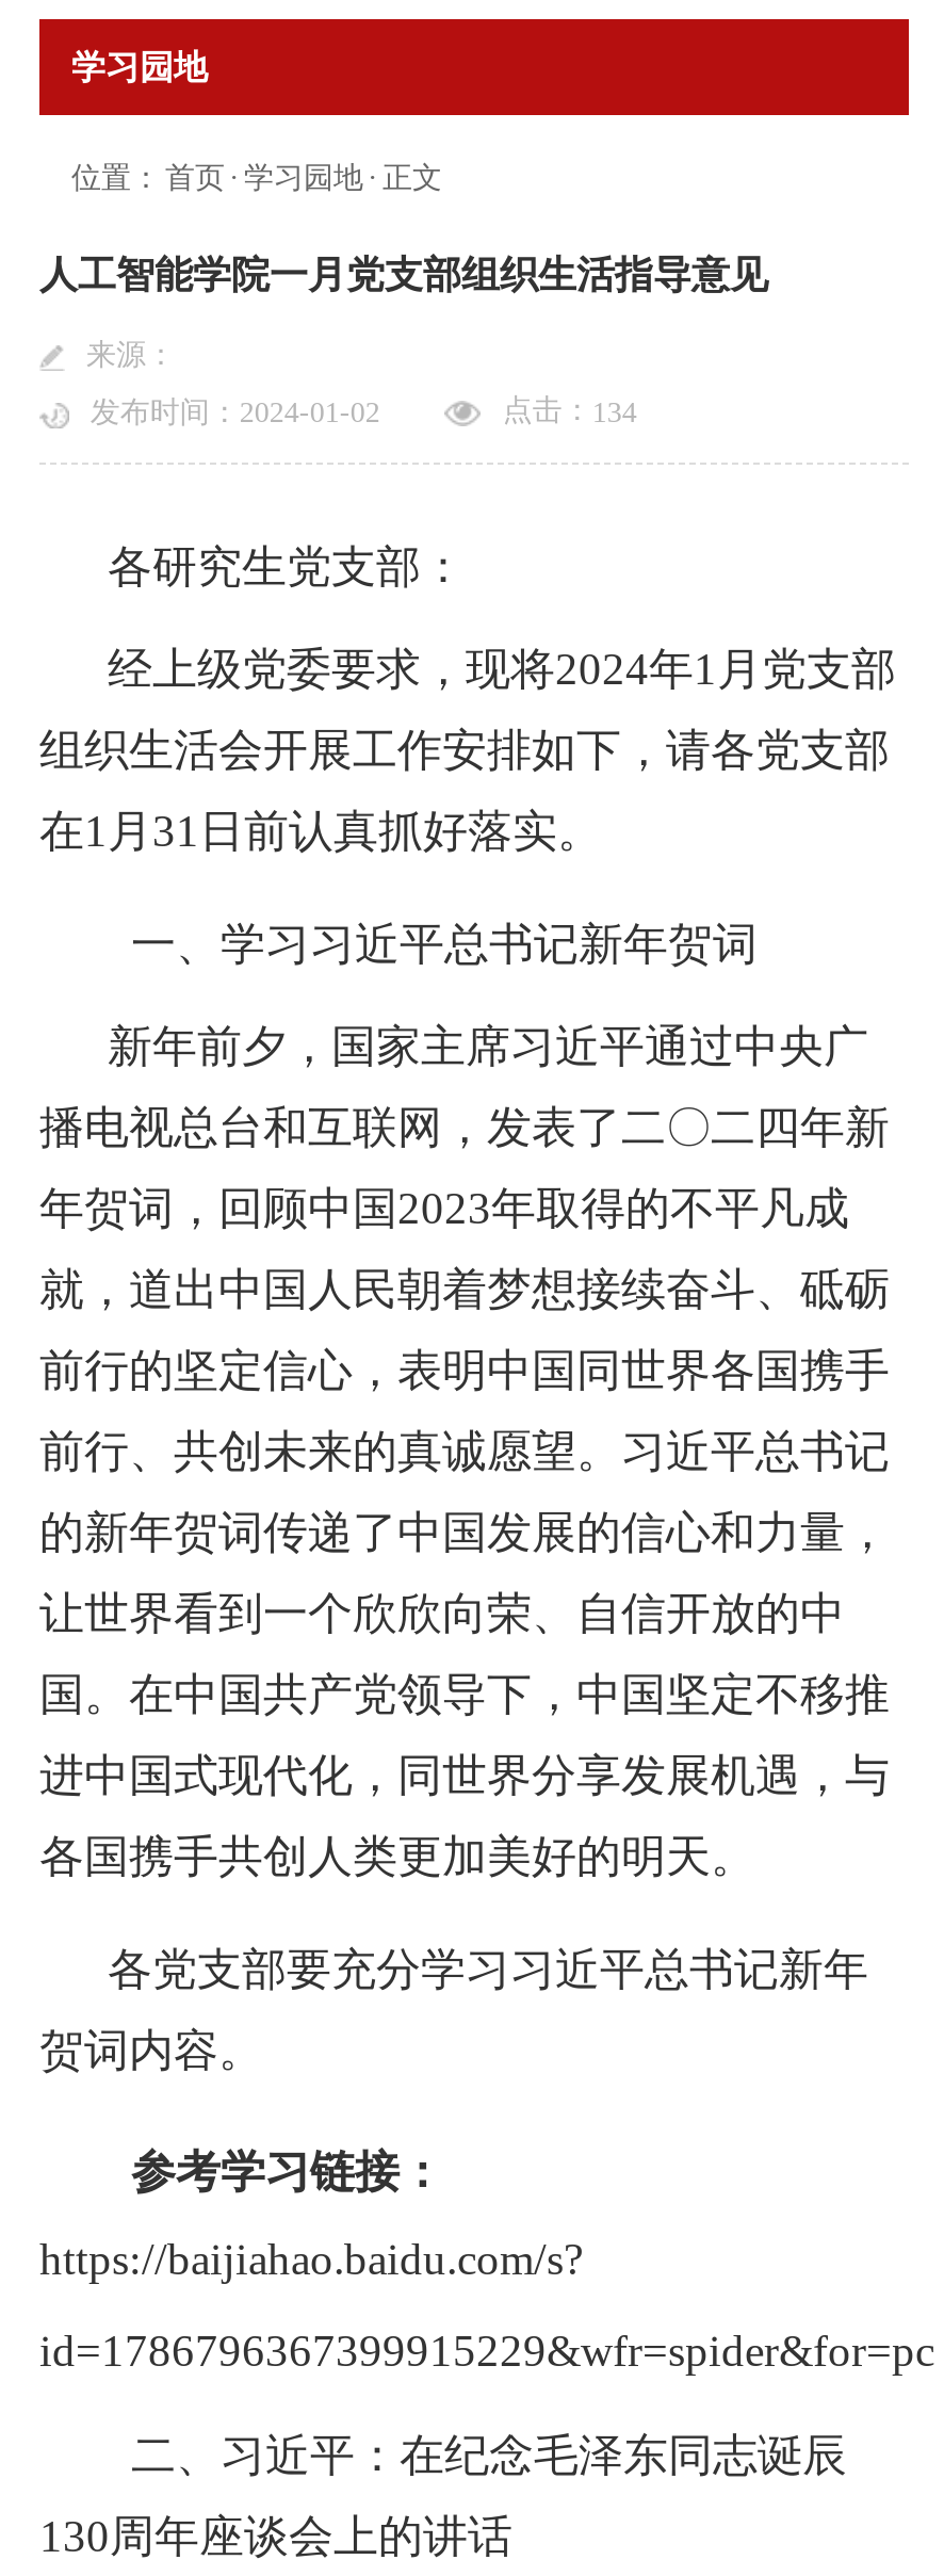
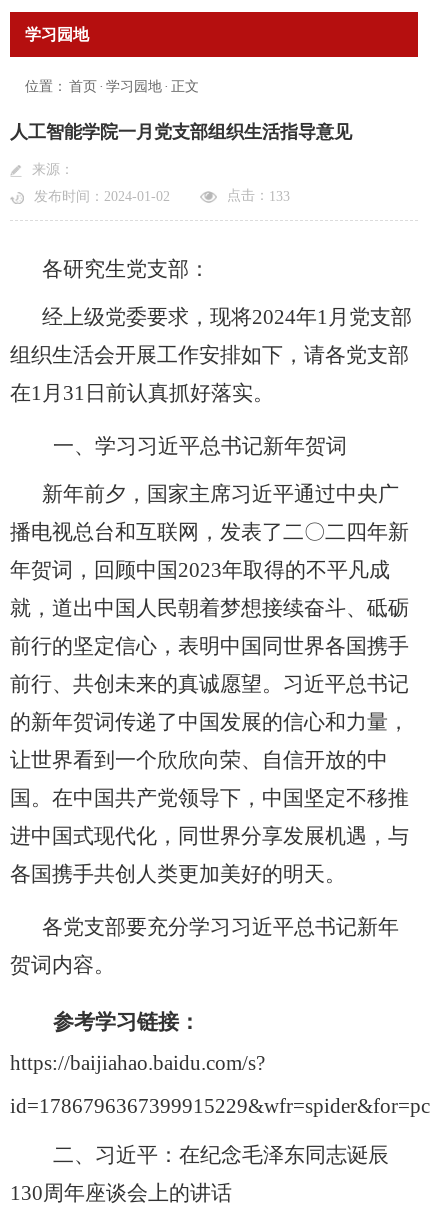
[503,395,637,429] 点击：134 -> [227,188,290,204] 点击：133

